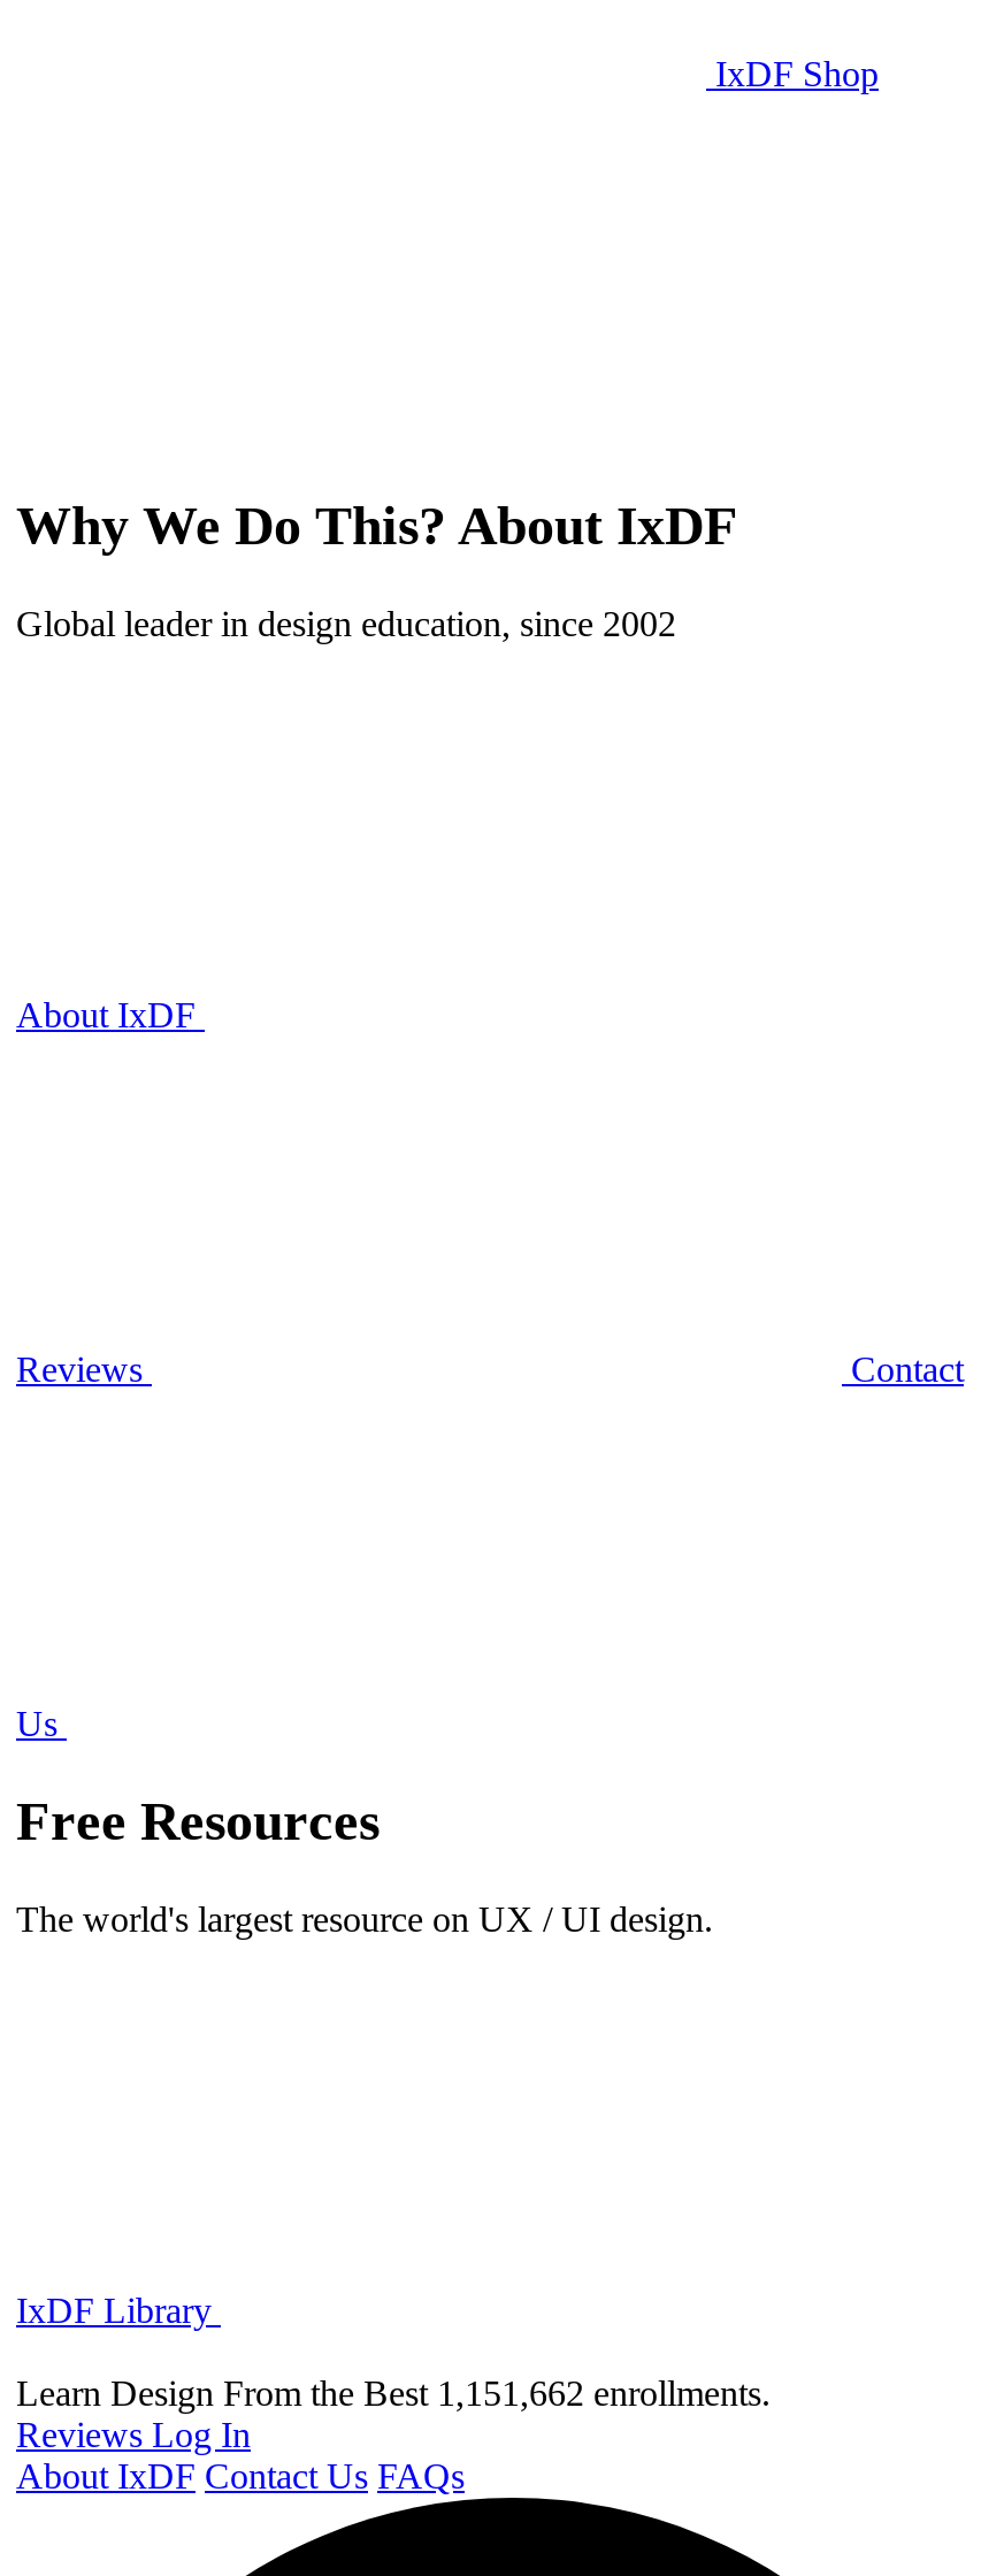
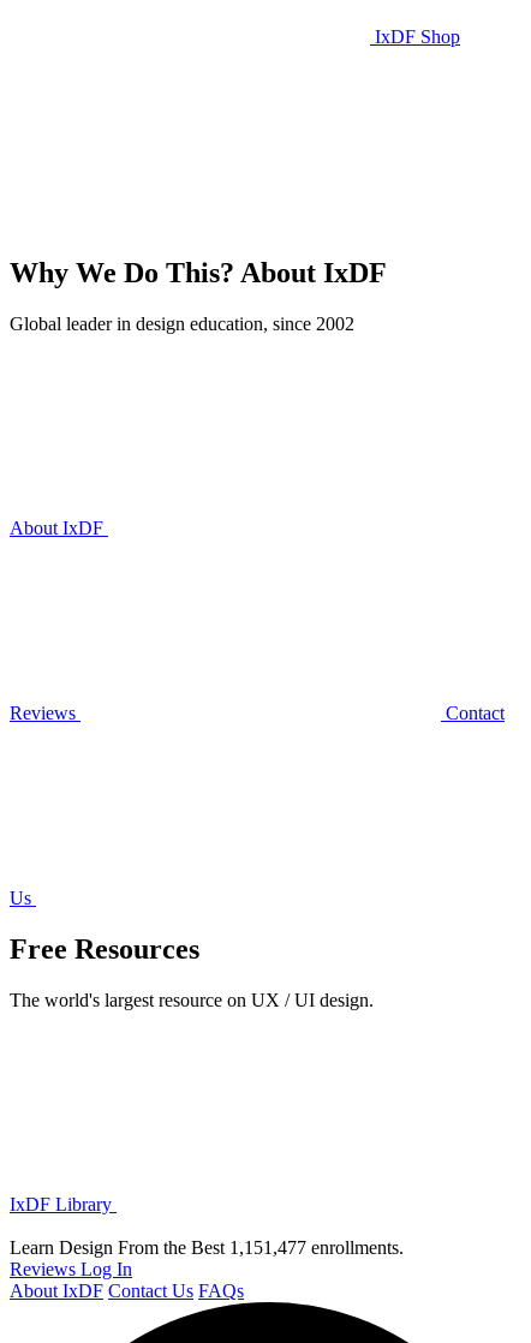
[16,2373,771,2412] Learn Design From the Best 1,151,662 enrollments. -> [10,1237,404,1257] Learn Design From the Best 1,151,477 enrollments.

